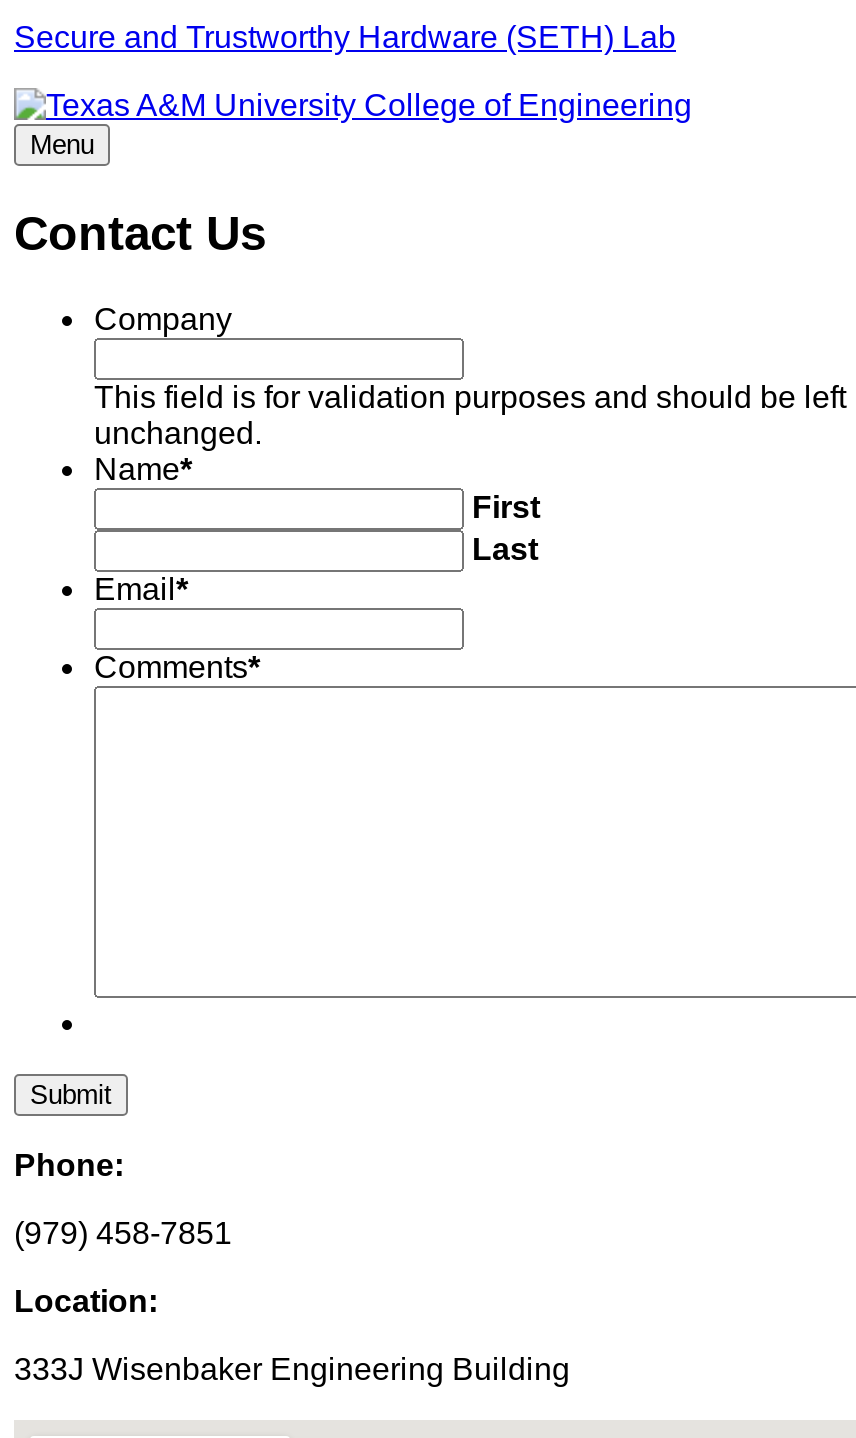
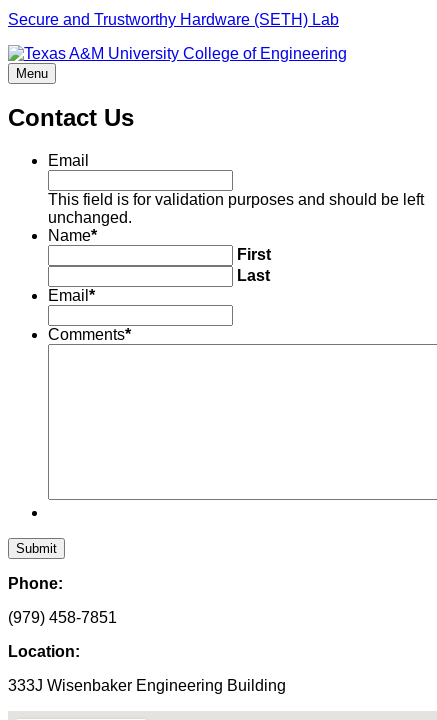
[94,302,232,336] Company -> [48,152,89,169] Email

